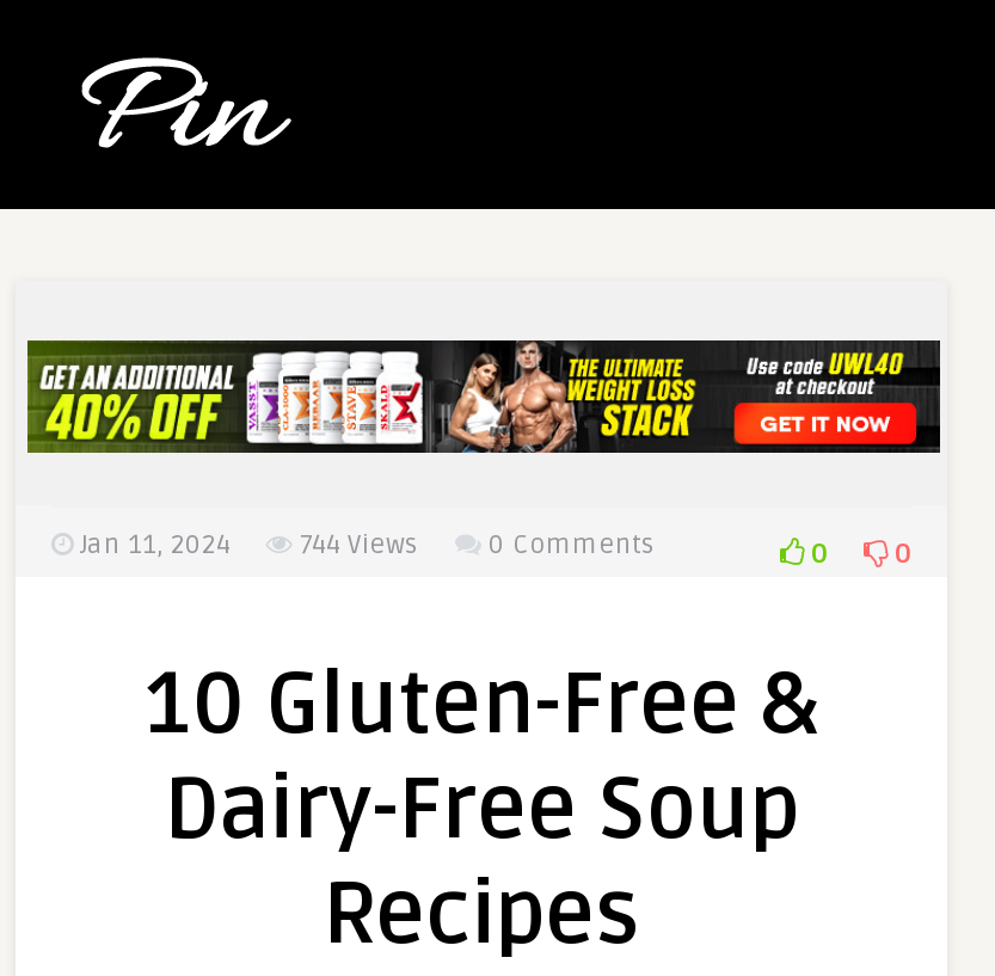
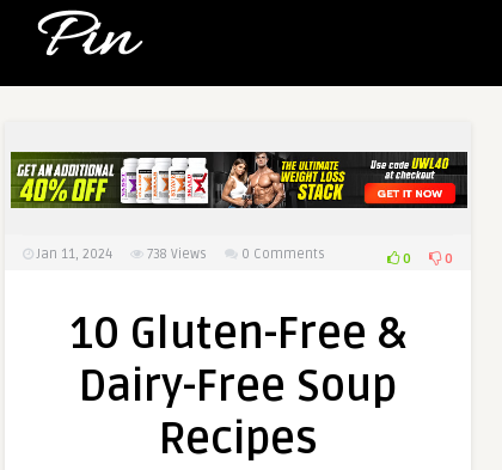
[73,530,419,561] Jan 11, 2024 744 Views -> [33,247,207,262] Jan 11, 2024 738 Views

